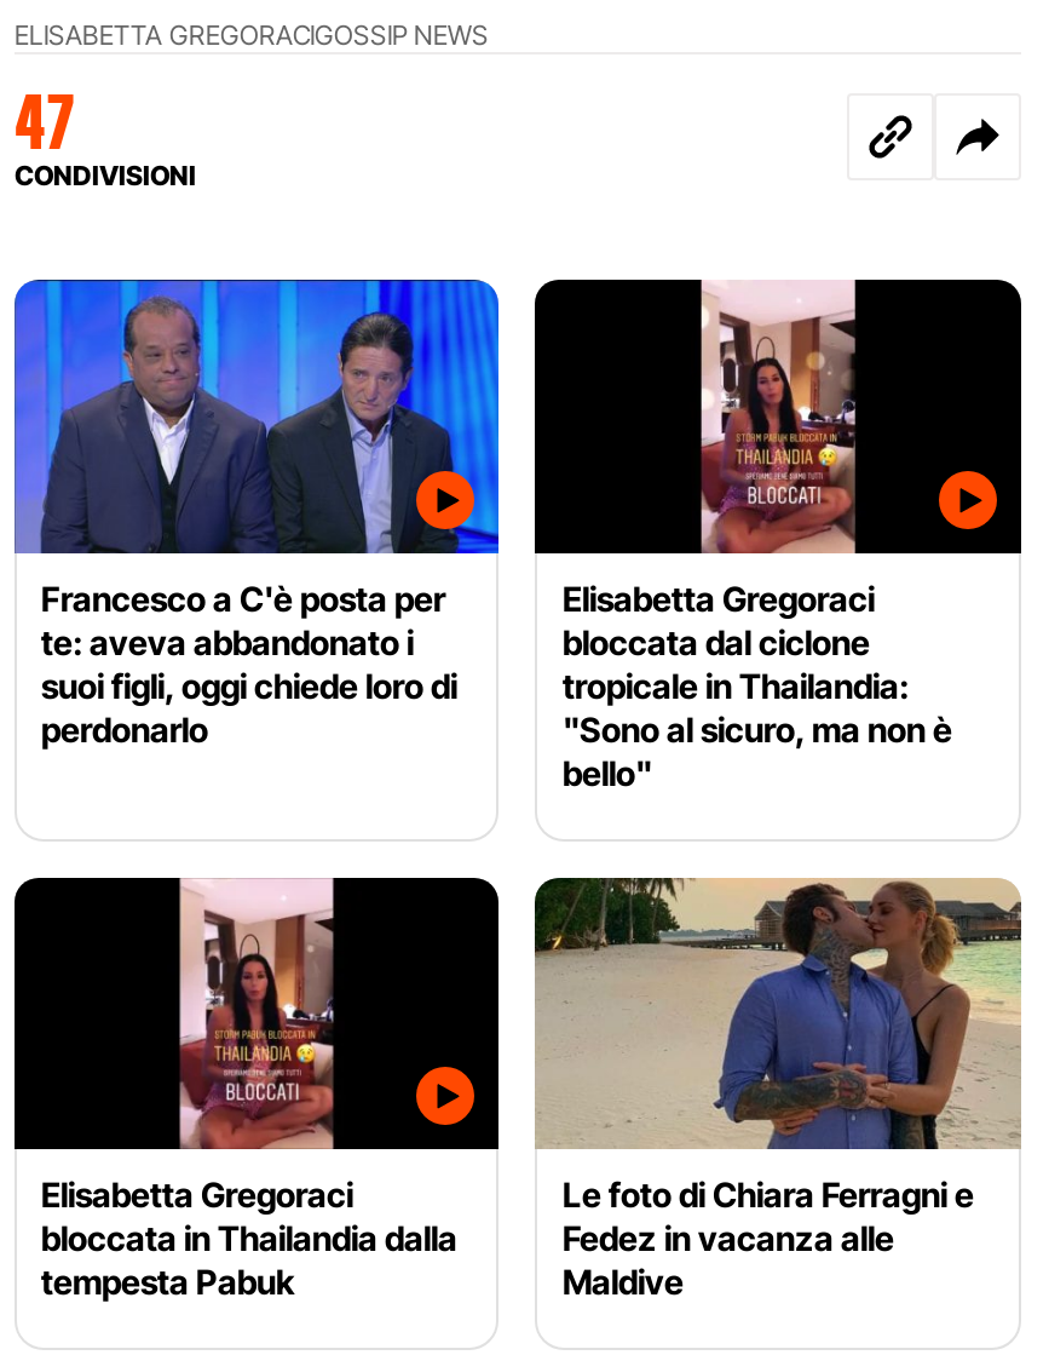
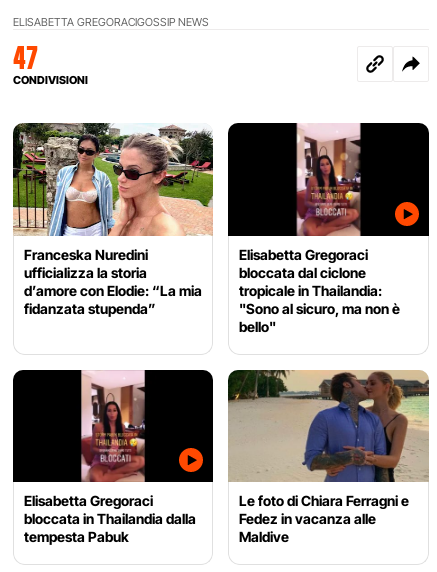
[12,277,501,749] [image] | Francesco a C'è posta per | te: aveva abbandonato i | suoi figli, oggi chiede loro di | perdonarlo -> [12,122,214,317] [image] | Franceska Nuredini | ufficializza la storia | d’amore con Elodie: “La mia | fidanzata stupenda”

